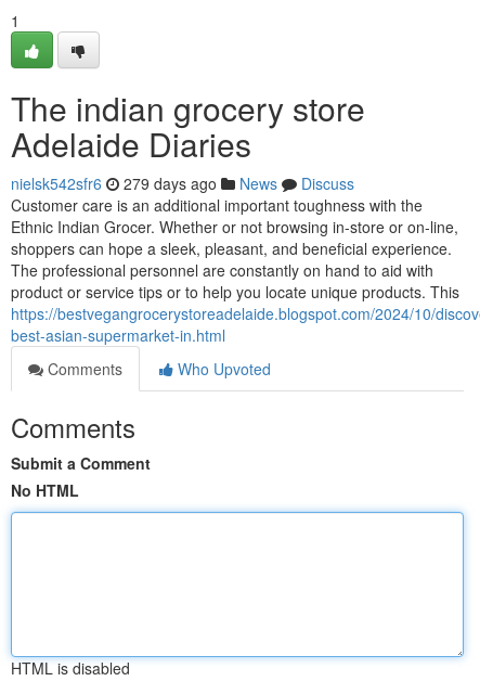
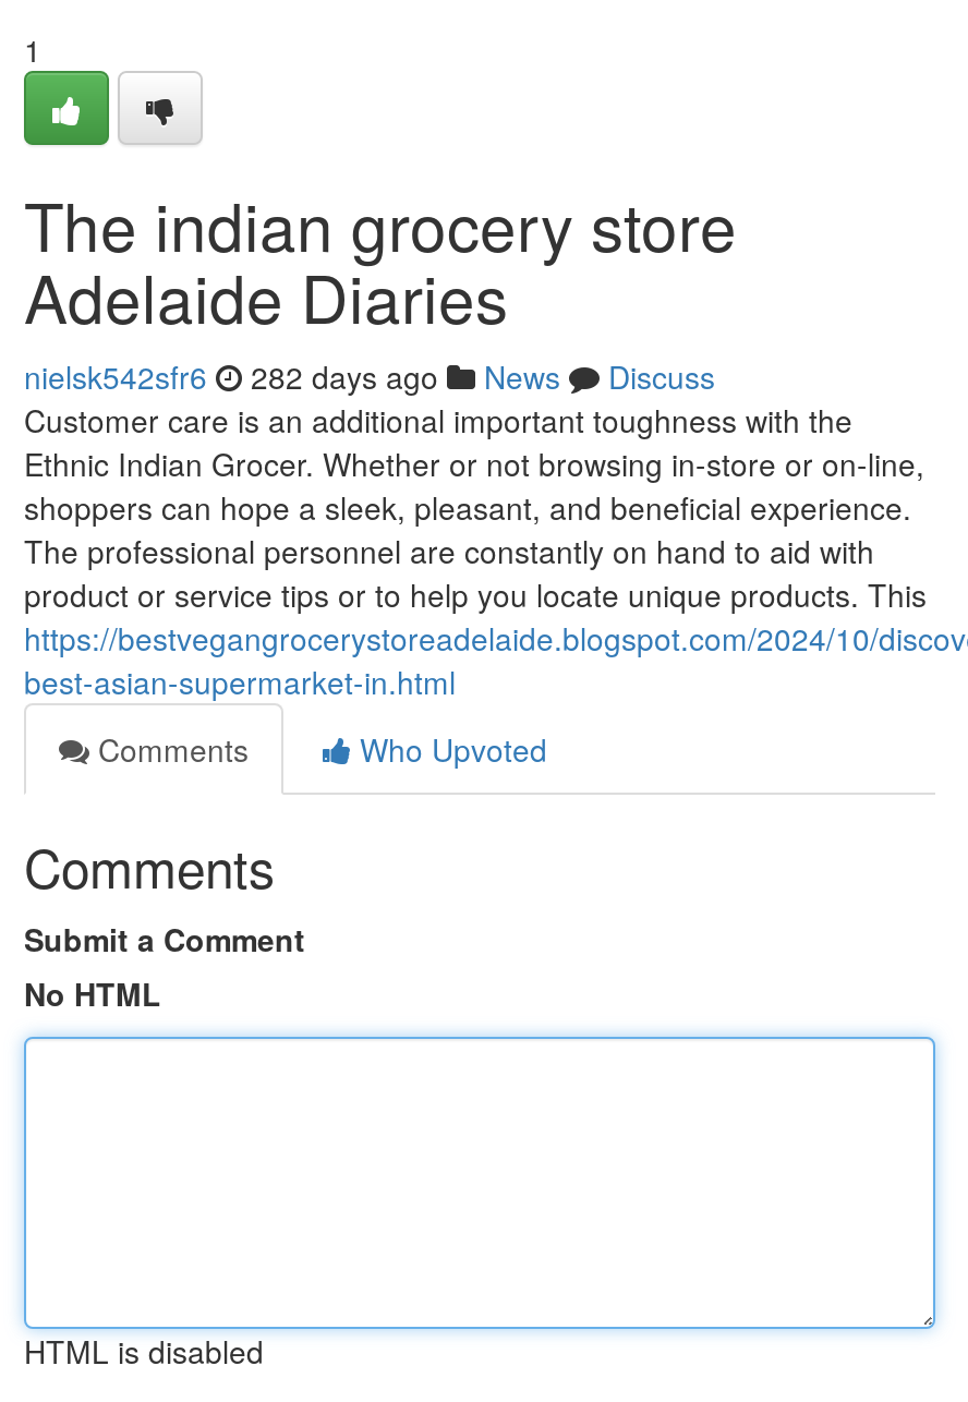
[11,172,354,194] nielsk542sfr6 279 days ago News Discuss -> [24,354,715,398] nielsk542sfr6 282 days ago News Discuss

